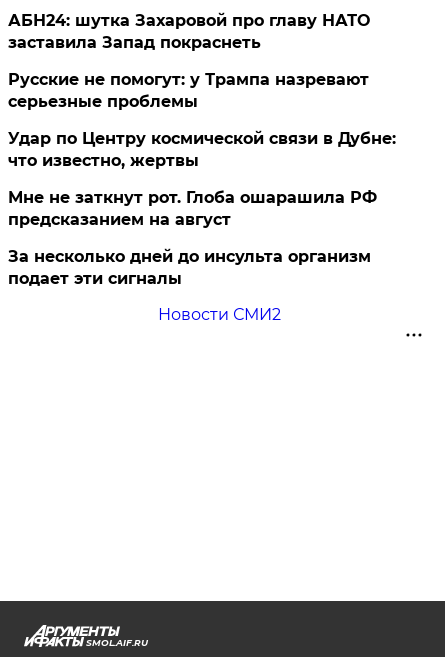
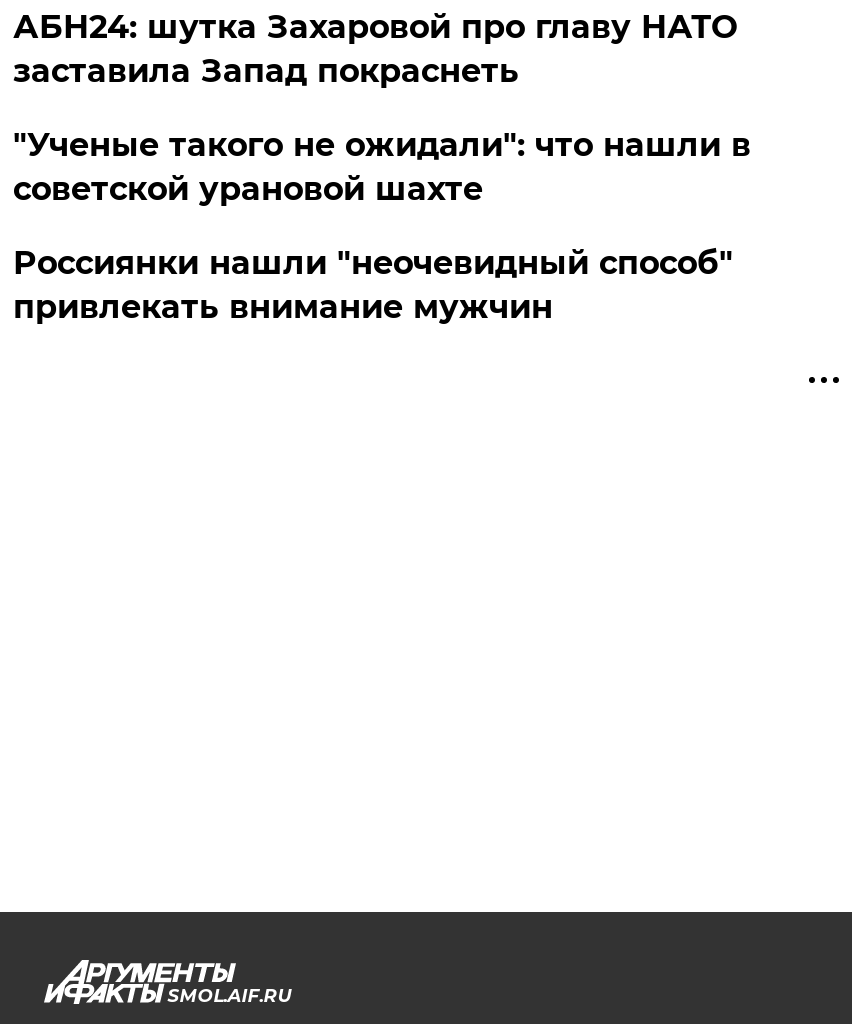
[8,70,396,324] Русские не помогут: у Трампа назревают | серьезные проблемы | Удар по Центру космической связи в Дубне: | что известно, жертвы | Мне не заткнут рот. Глоба ошарашила РФ | предсказанием на август | За несколько дней до инсульта организм | подает эти сигналы | Новости СМИ2 -> [13,126,751,326] "Ученые такого не ожидали": что нашли в | советской урановой шахте | Россиянки нашли "неочевидный способ" | привлекать внимание мужчин

